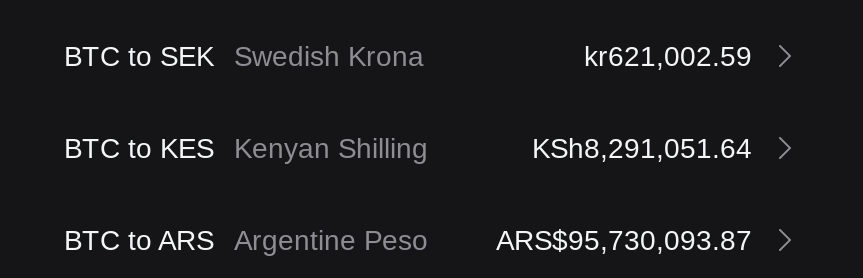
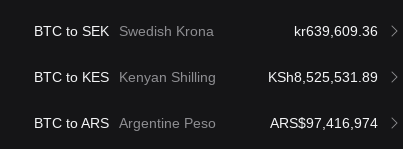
[584,40,752,72] kr621,002.59 -> [294,23,378,39] kr639,609.36
[532,132,752,164] KSh8,291,051.64 -> [268,69,378,85] KSh8,525,531.89
[496,224,752,256] ARS$95,730,093.87 -> [270,115,378,131] ARS$97,416,974

